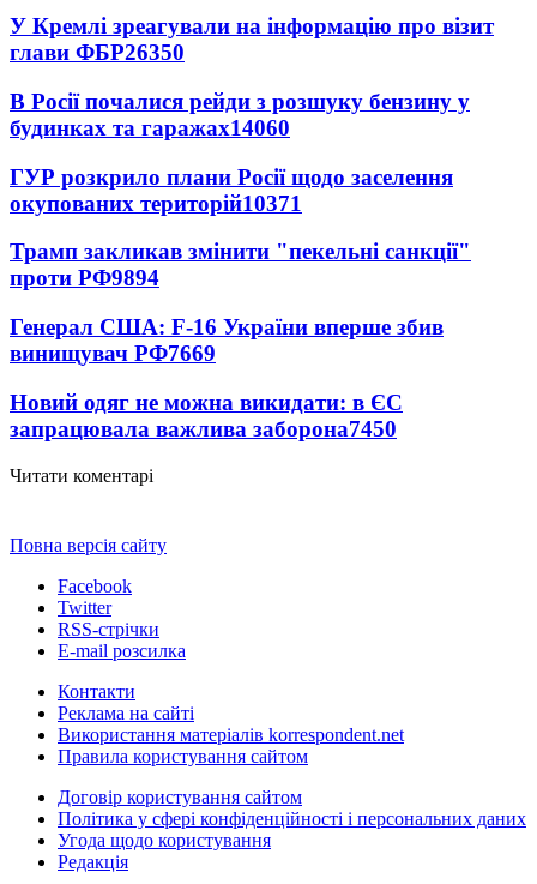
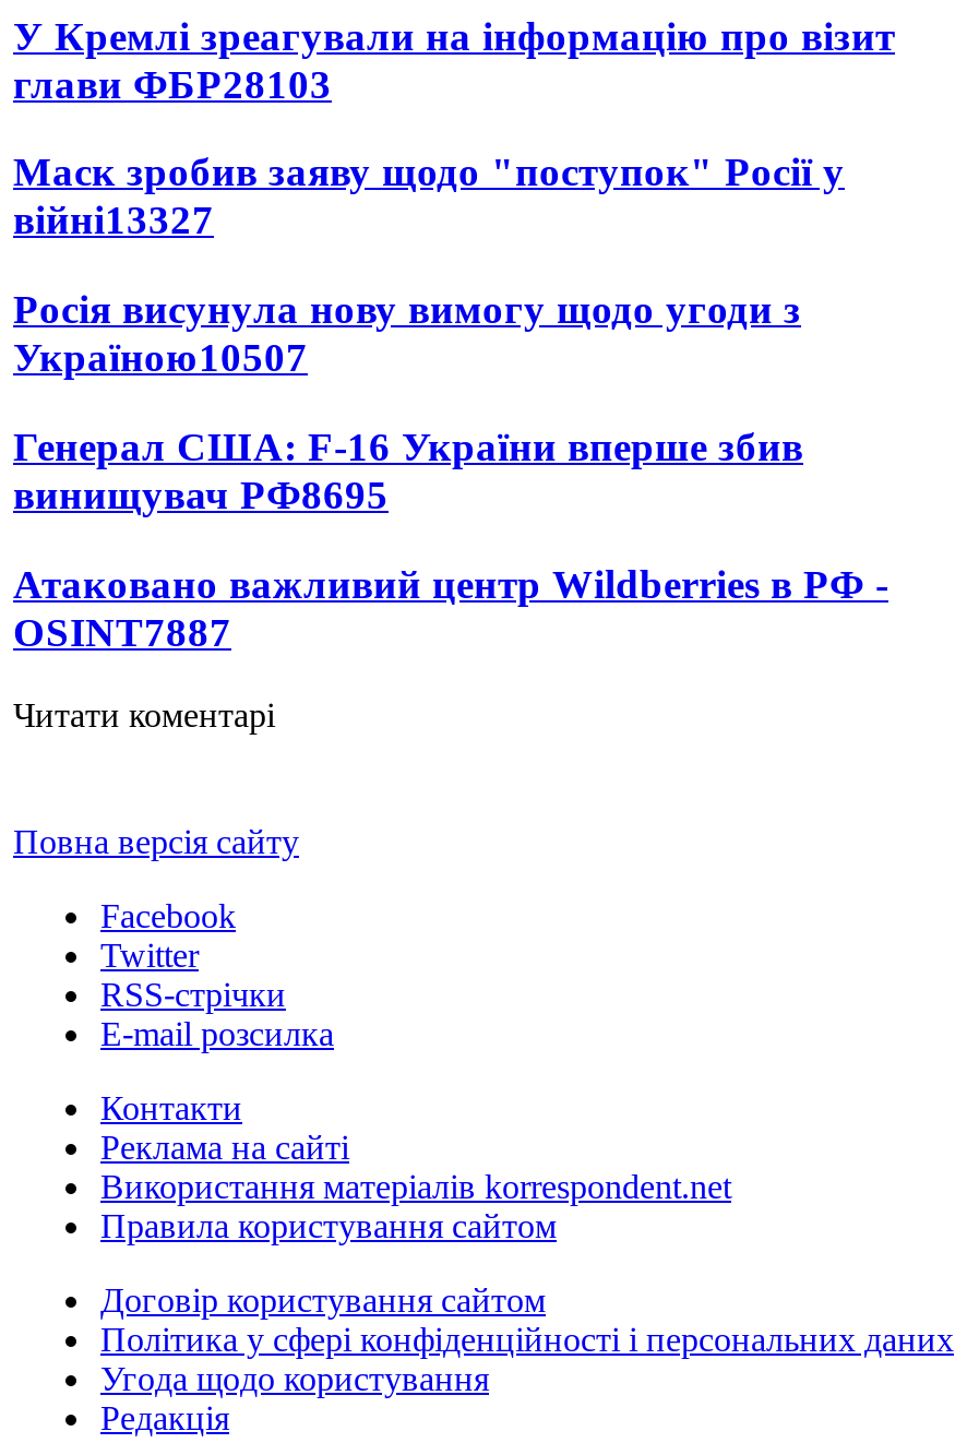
[10,40,471,291] глави ФБР26350 | В Росії почалися рейди з розшуку бензину у | будинках та гаражах14060 | ГУР розкрило плани Росії щодо заселення | окупованих територій10371 | Трамп закликав змінити "пекельні санкції" | проти РФ9894 -> [13,60,845,380] глави ФБР28103 | Маск зробив заяву щодо "поступок" Росії у | війні13327 | Росія висунула нову вимогу щодо угоди з | Україною10507
[10,341,216,366] винищувач РФ7669 -> [13,471,389,517] винищувач РФ8695
[10,390,403,441] Новий одяг не можна викидати: в ЄС | запрацювала важлива заборона7450 -> [13,560,888,654] Атаковано важливий центр Wildberries в РФ - | OSINT7887

